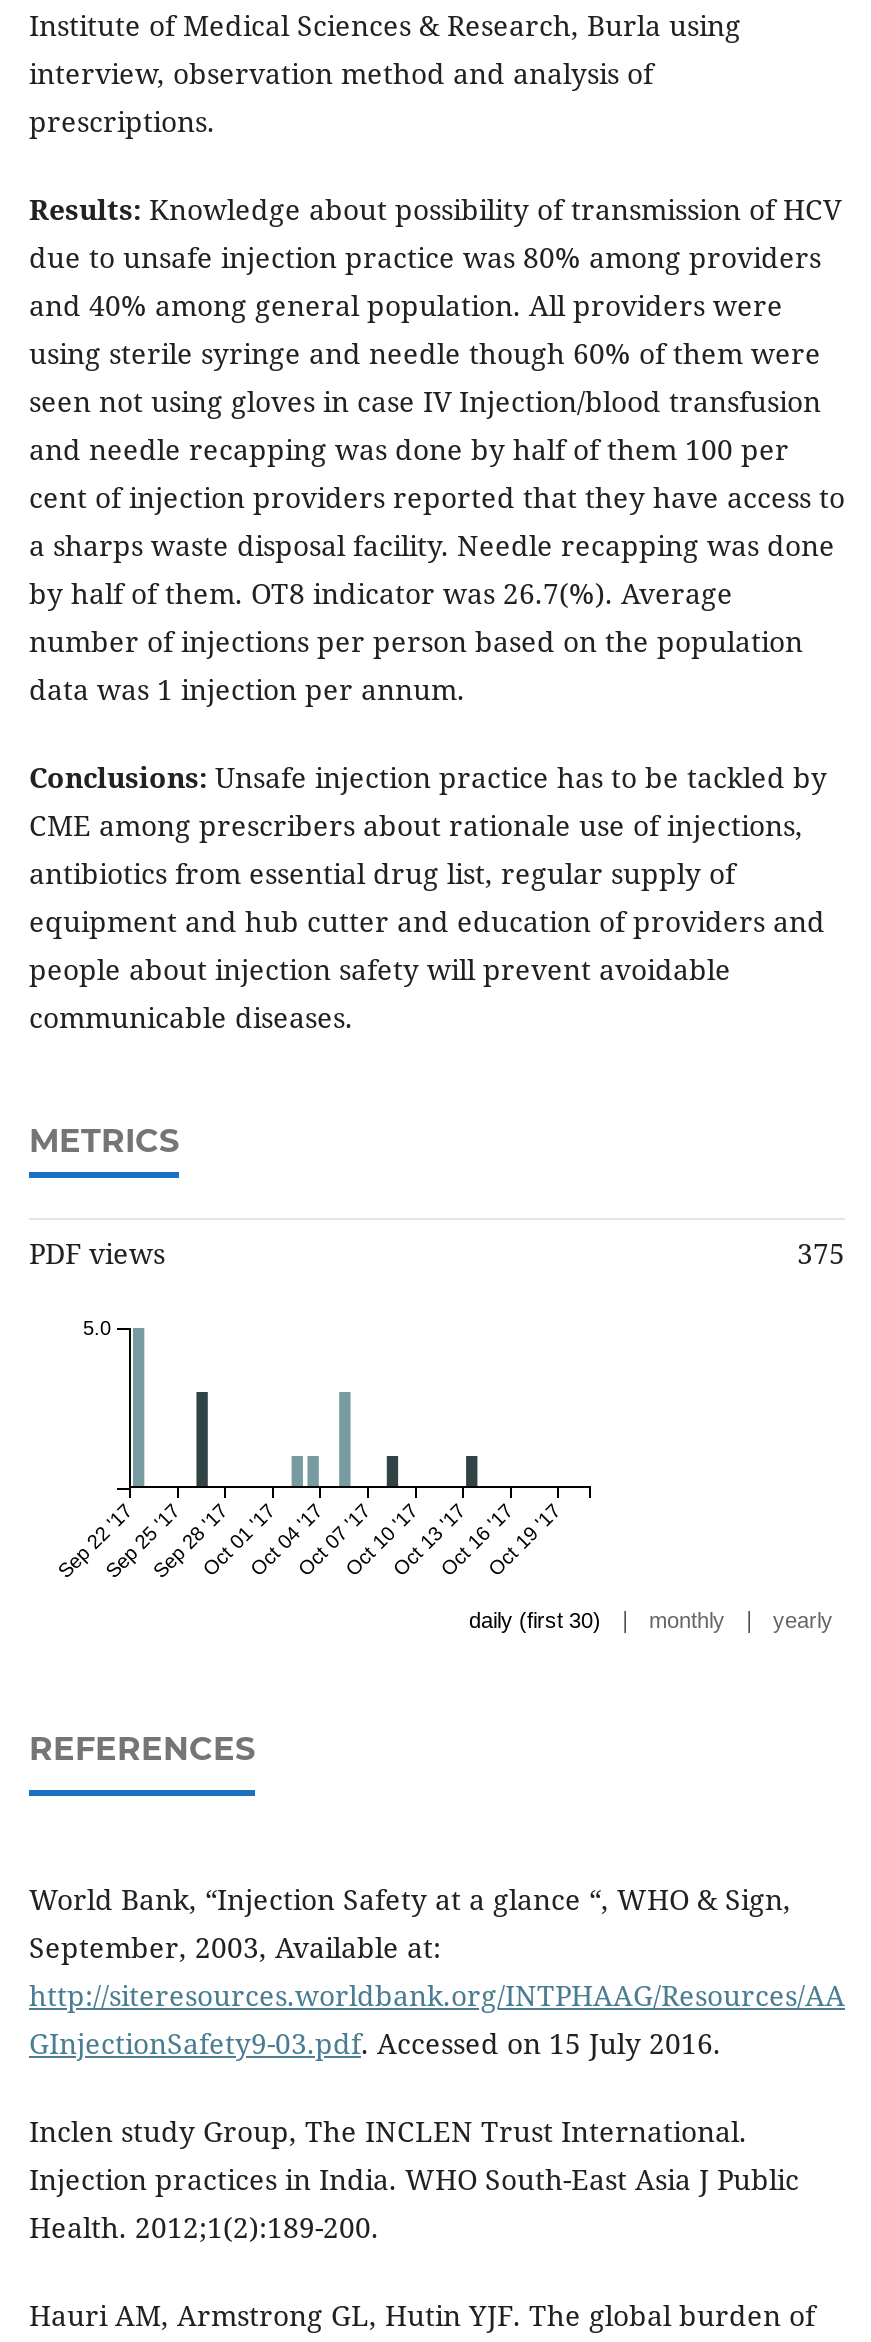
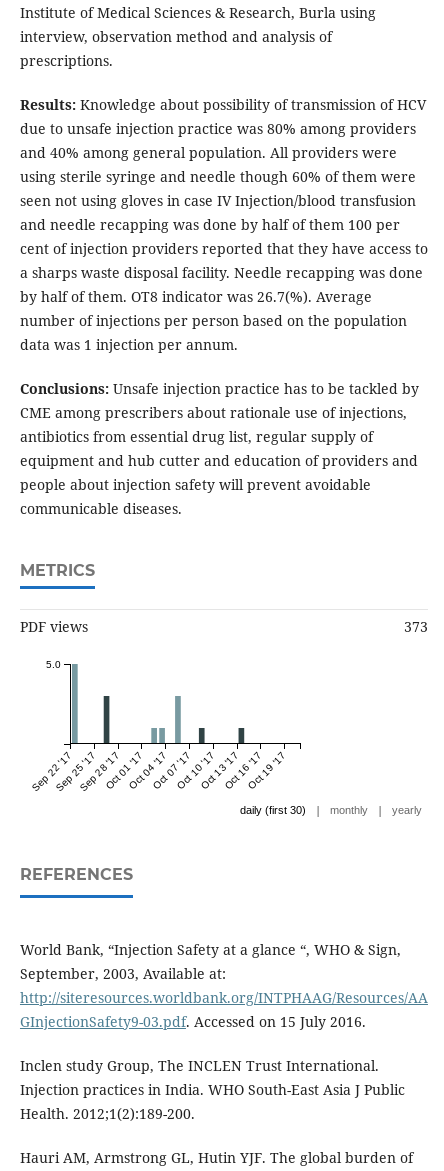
[797,1235,845,1273] 375 -> [404,617,428,636] 373

